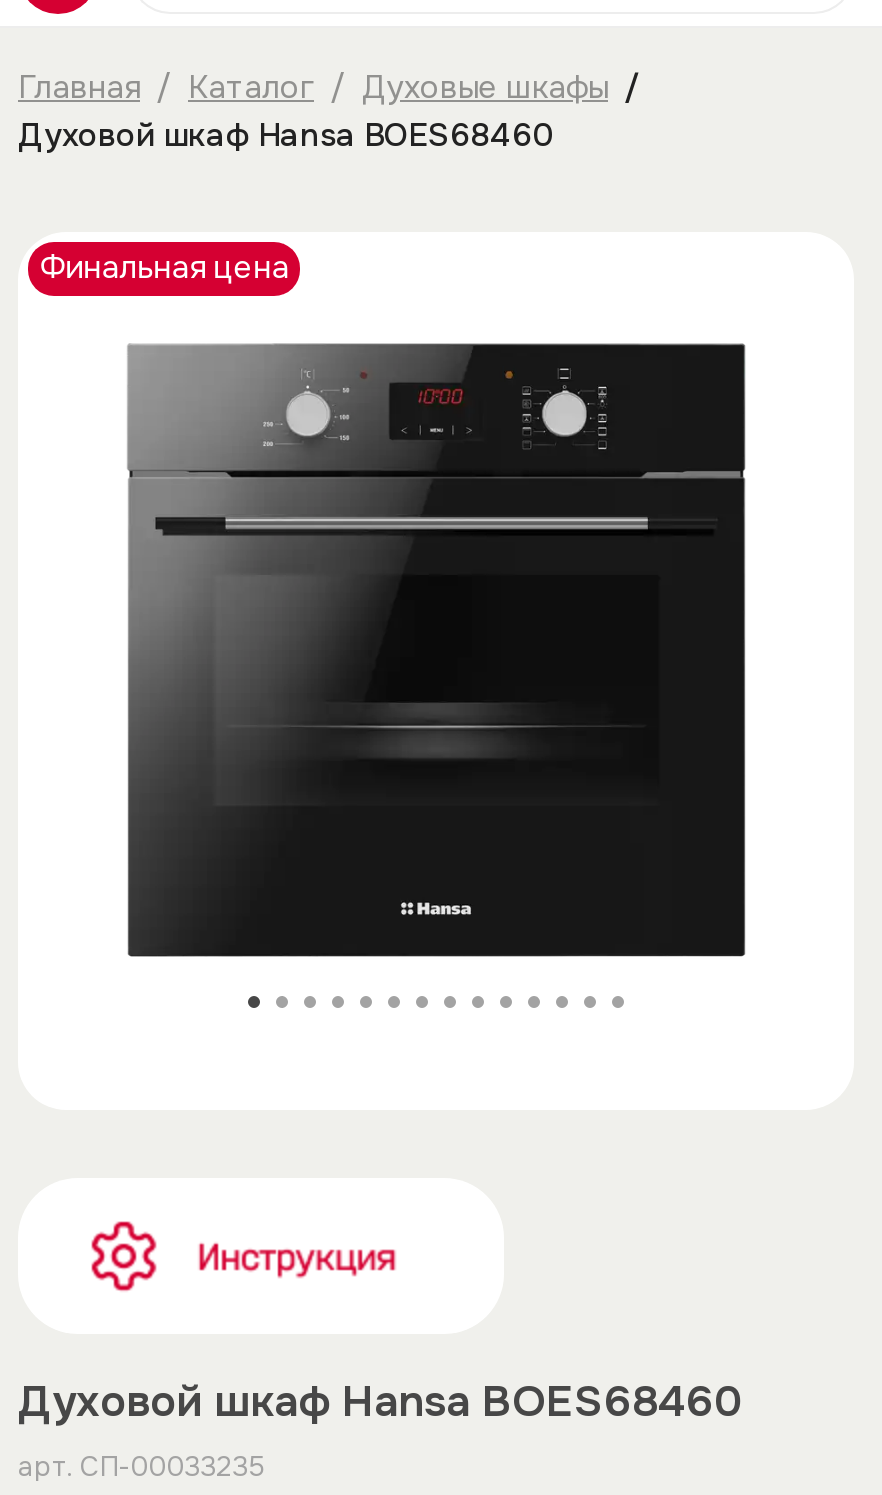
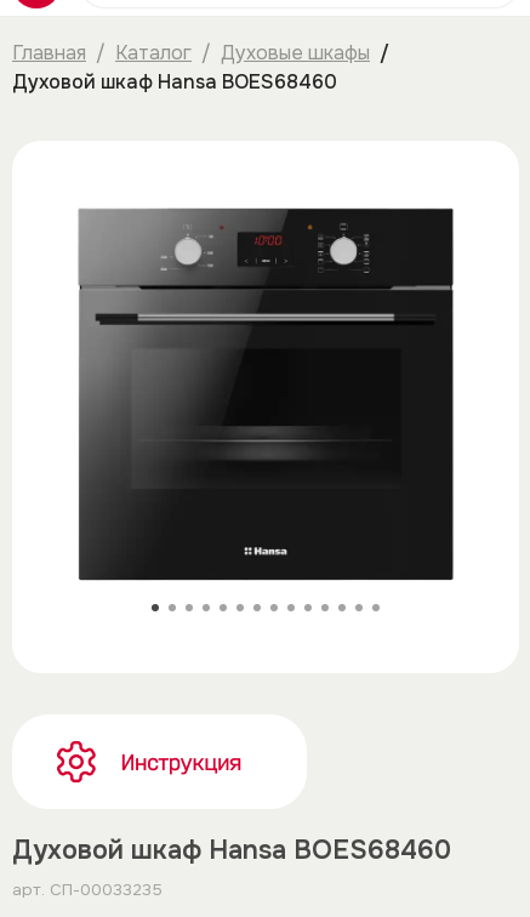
[39,247,289,289] Финальная цена -> none

